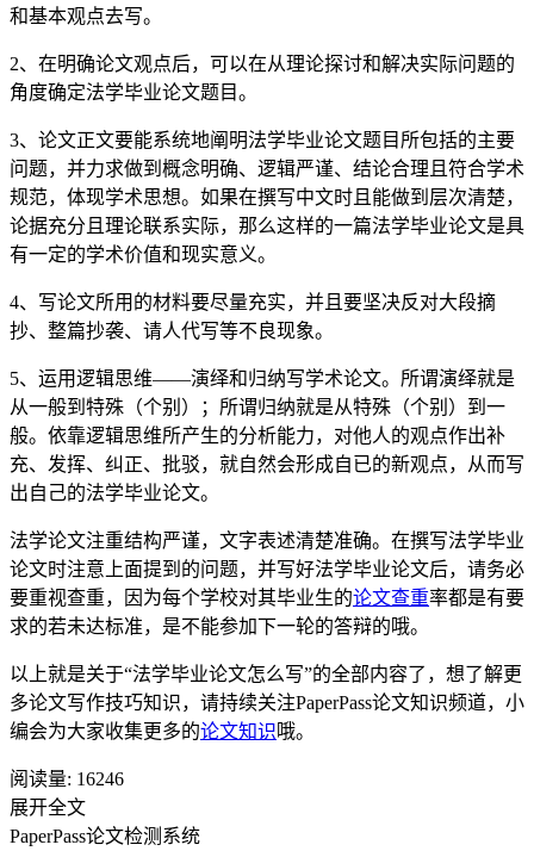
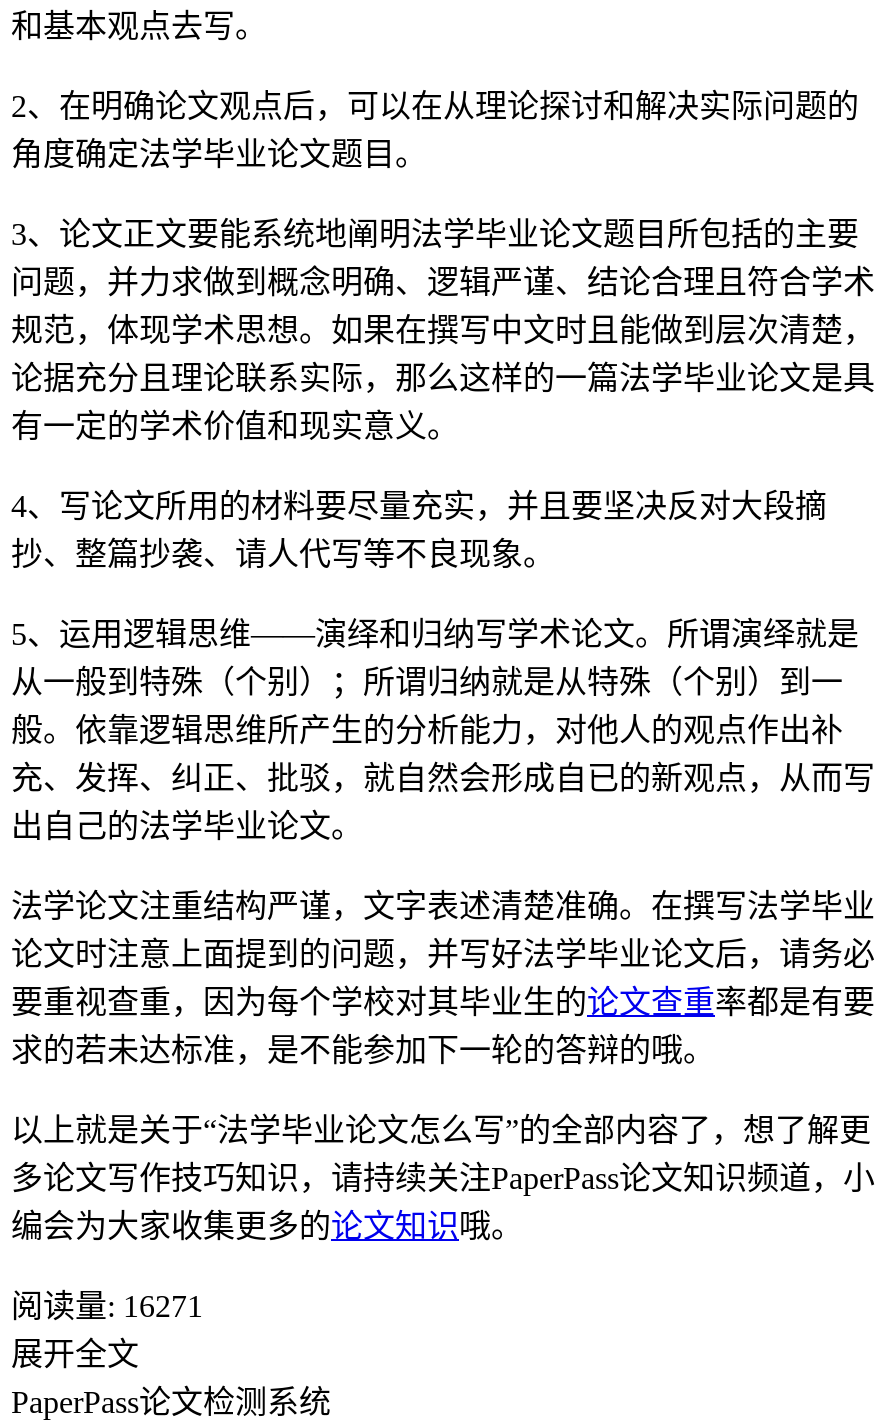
[10,769,124,789] 阅读量: 16246 -> [11,1289,203,1323] 阅读量: 16271

